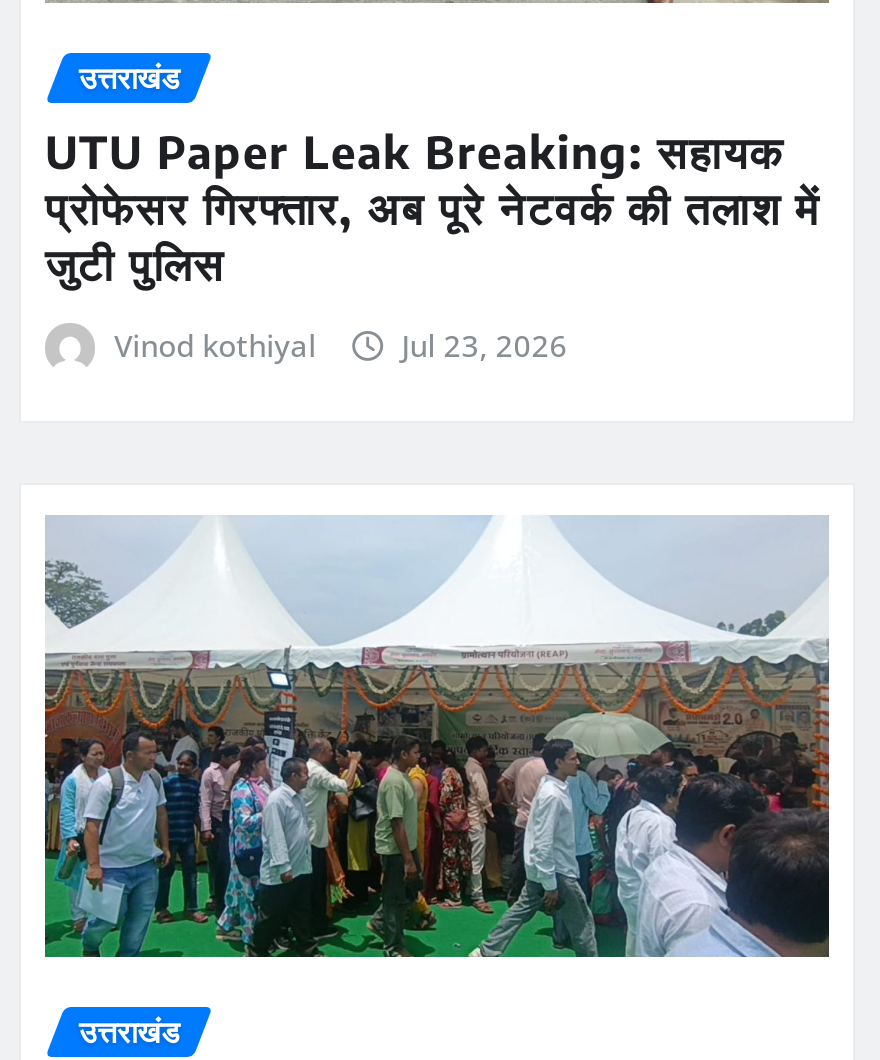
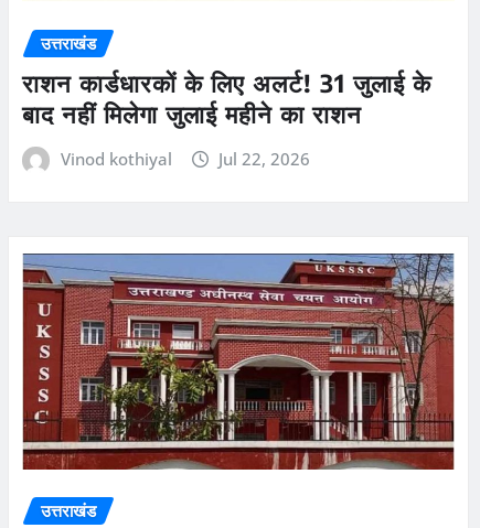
[45,123,819,291] UTU Paper Leak Breaking: सहायक | प्रोफेसर गिरफ्तार, अब पूरे नेटवर्क की तलाश में | जुटी पुलिस -> [22,68,431,130] राशन कार्डधारकों के लिए अलर्ट! 31 जुलाई के | बाद नहीं मिलेगा जुलाई महीने का राशन
[401,325,567,365] Jul 23, 2026 -> [219,148,310,170] Jul 22, 2026
[43,516,831,960] [image] -> [22,252,455,471] [image]

